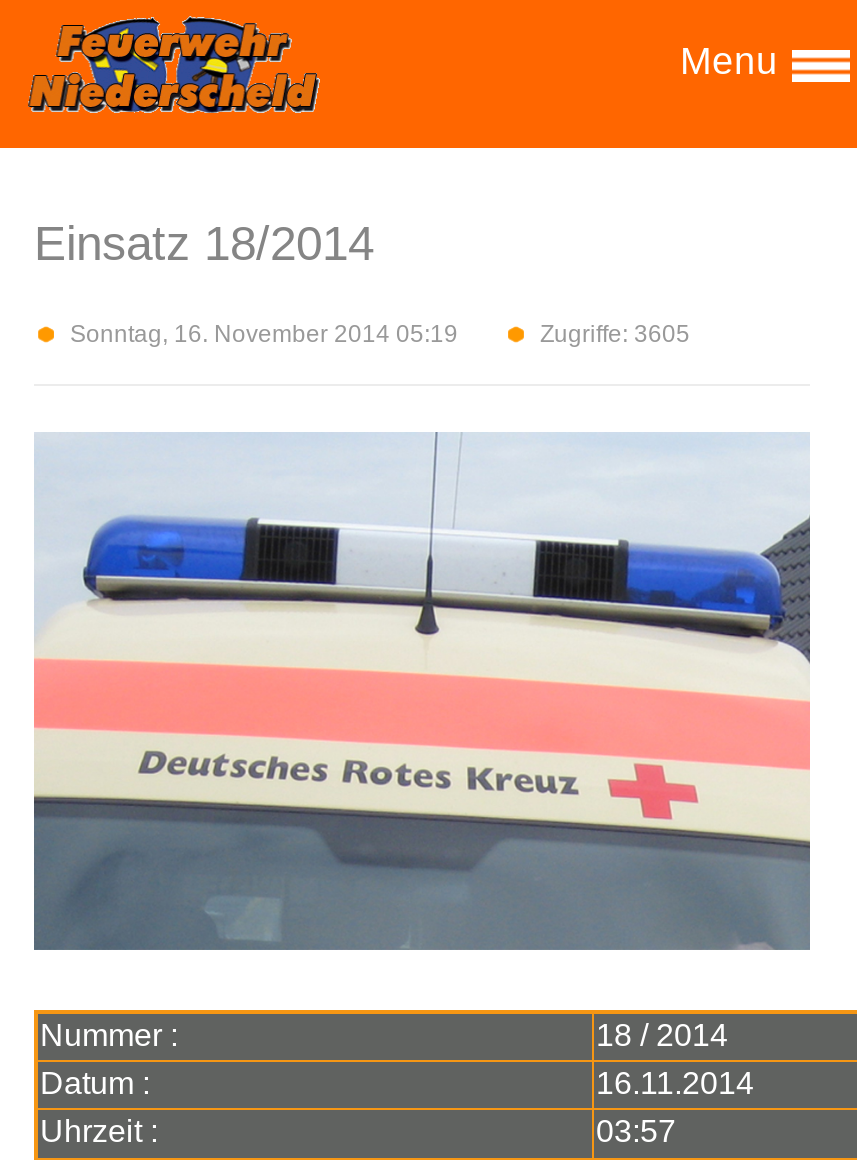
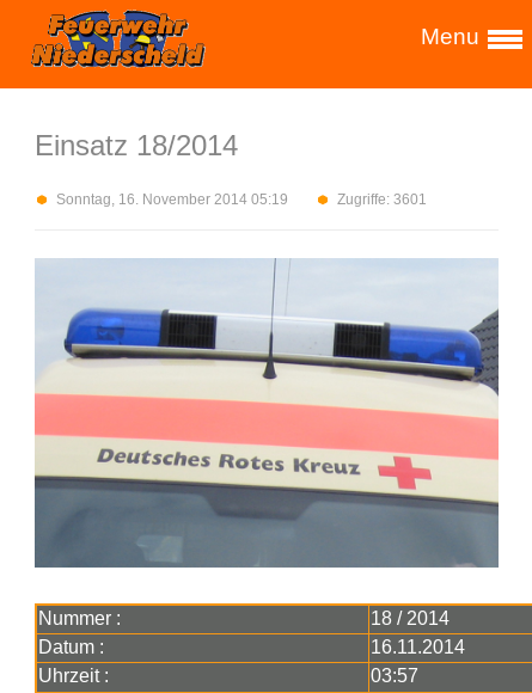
[540,320,690,348] Zugriffe: 3605 -> [337,191,427,208] Zugriffe: 3601

